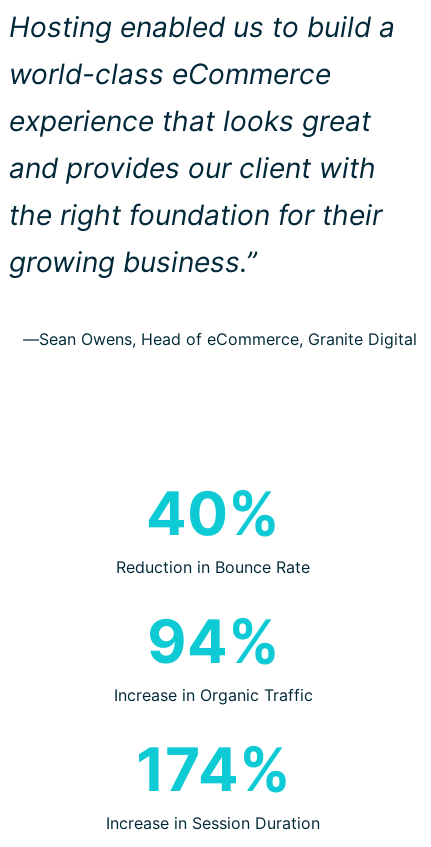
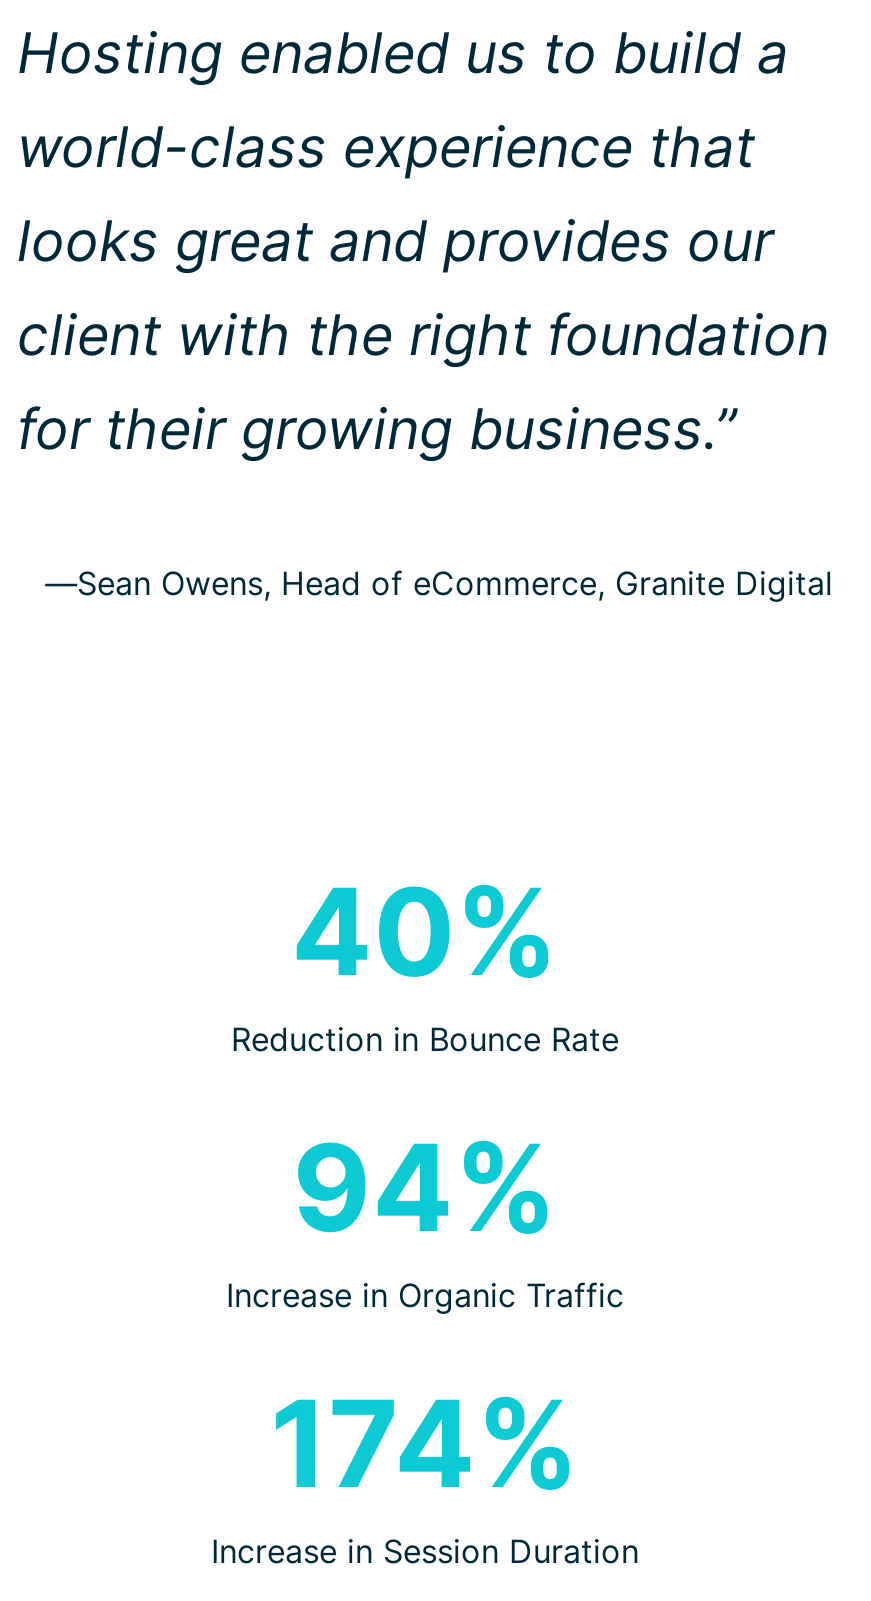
[9,57,382,279] world-class eCommerce | experience that looks great | and provides our client with | the right foundation for their | growing business.” -> [17,113,829,463] world-class experience that | looks great and provides our | client with the right foundation | for their growing business.”

